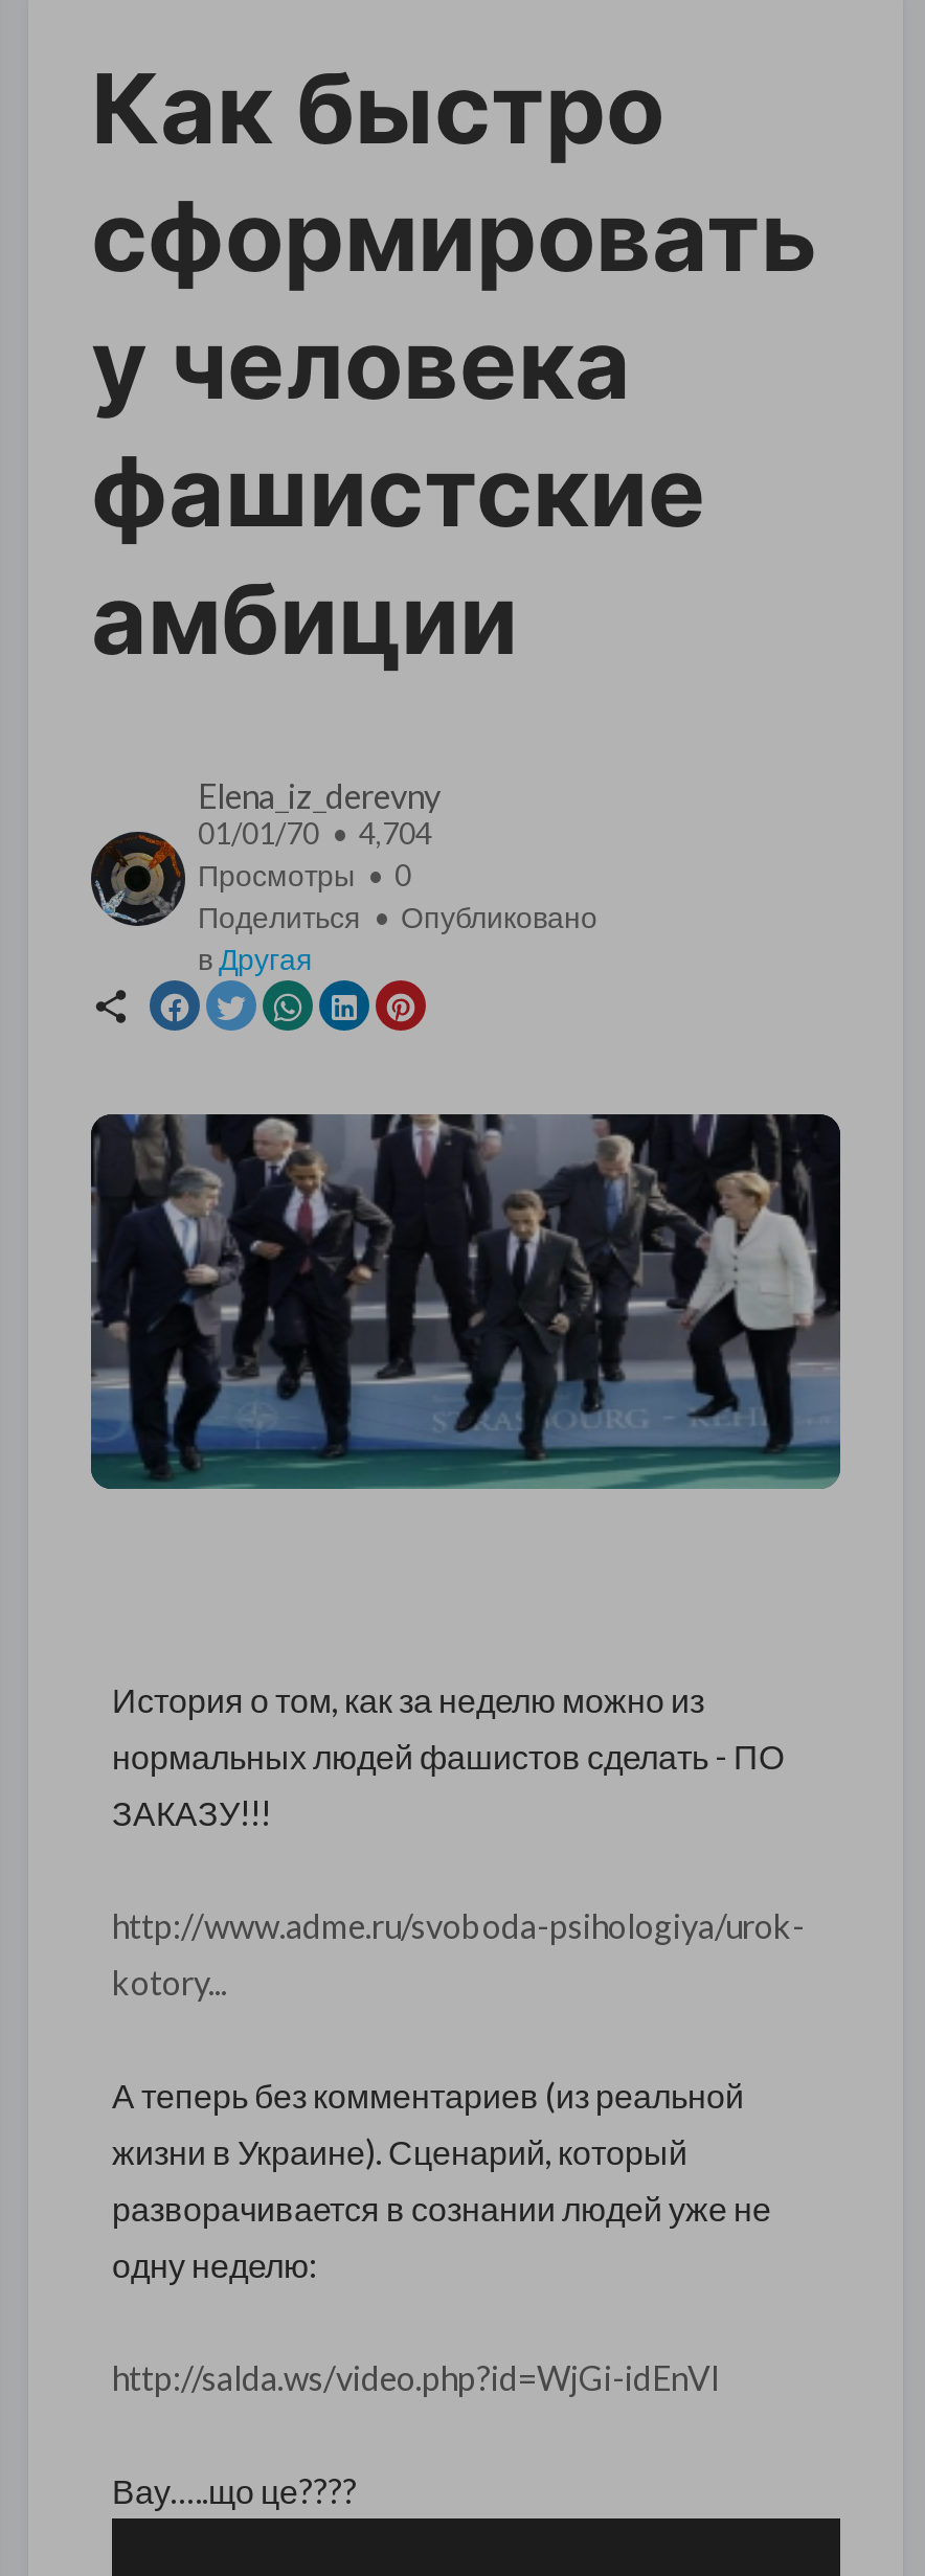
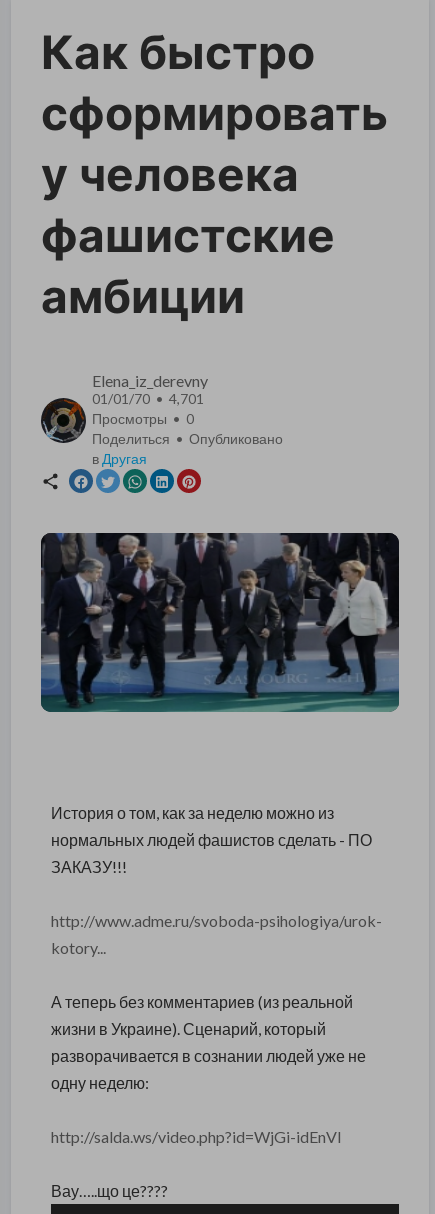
[198,815,432,851] 01/01/70 • 4,704 -> [92,390,204,407] 01/01/70 • 4,701

